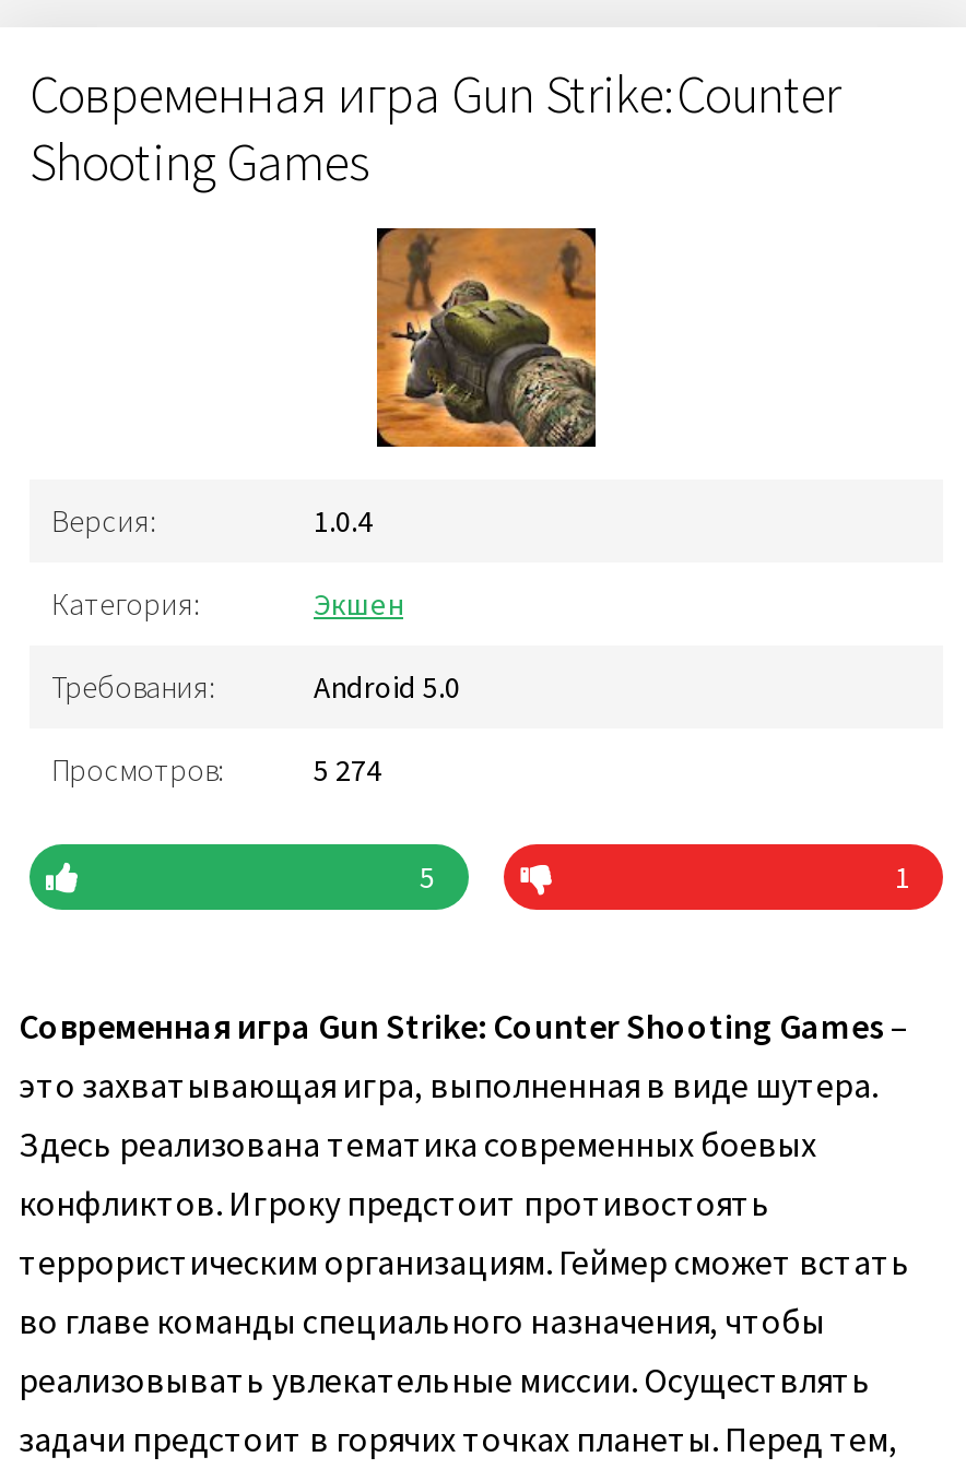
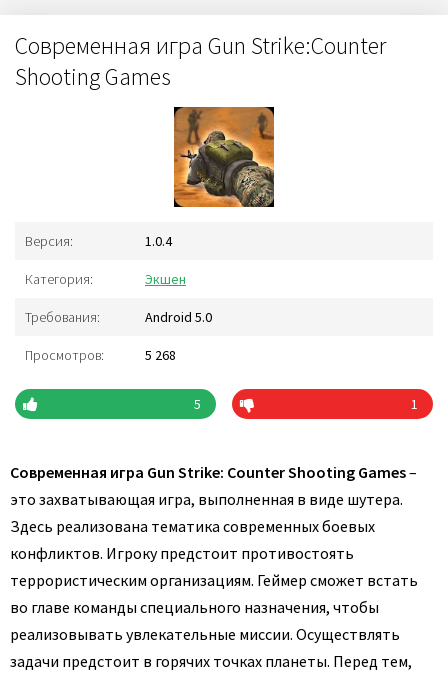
[314,750,381,790] 5 274 -> [145,346,176,364] 5 268

